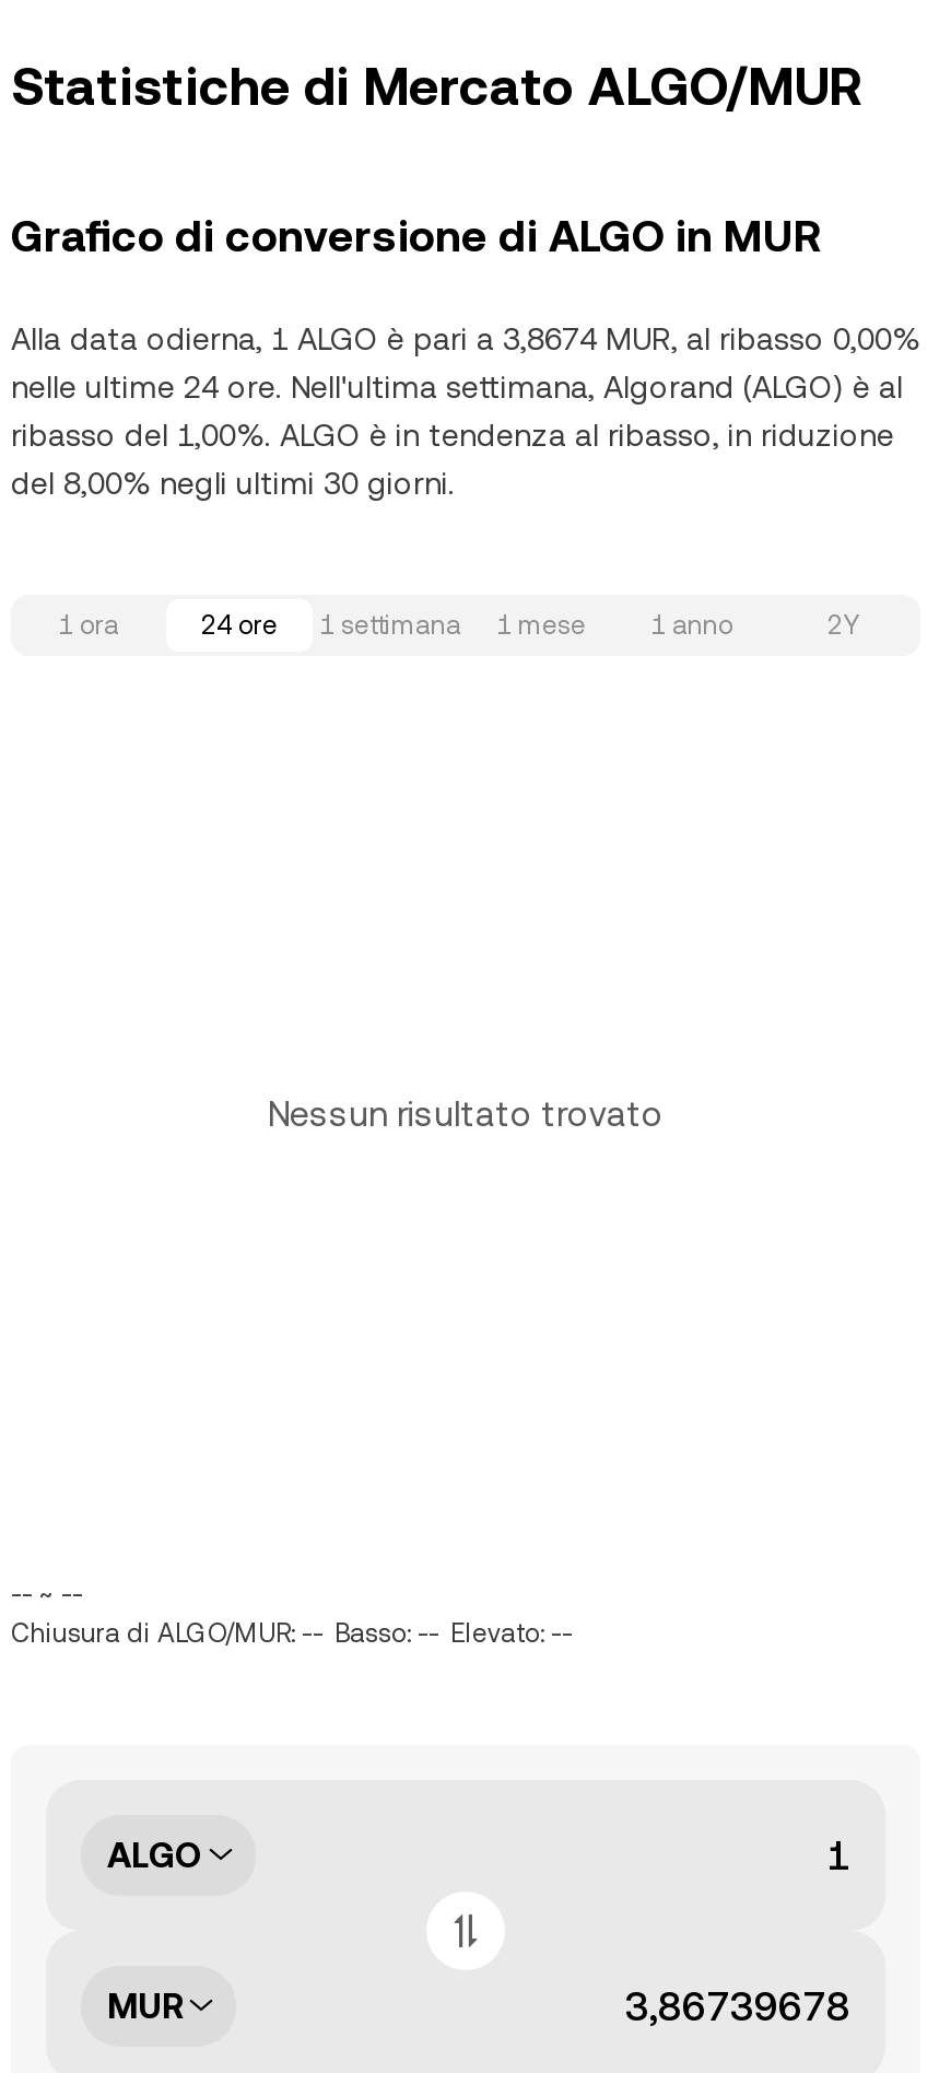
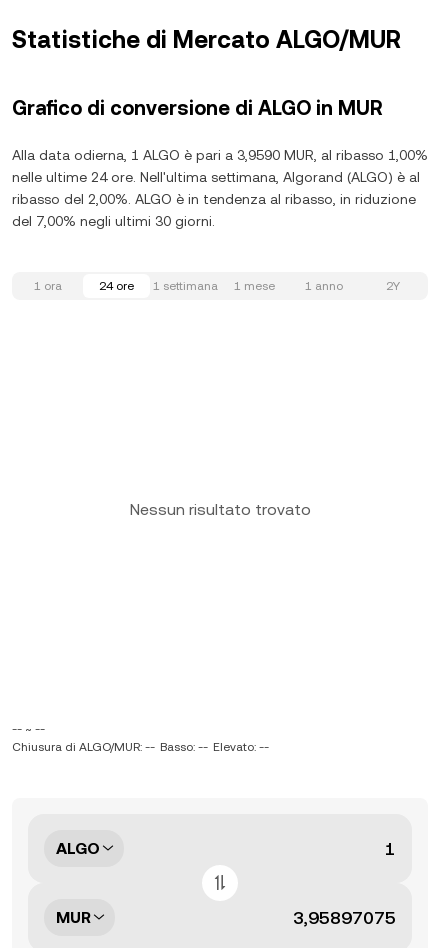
[11,321,920,356] Alla data odierna, 1 ALGO è pari a 3,8674 MUR, al ribasso 0,00% -> [12,147,428,163] Alla data odierna, 1 ALGO è pari a 3,9590 MUR, al ribasso 1,00%
[11,418,894,453] ribasso del 1,00%. ALGO è in tendenza al ribasso, in riduzione -> [12,191,416,207] ribasso del 2,00%. ALGO è in tendenza al ribasso, in riduzione
[11,466,455,501] del 8,00% negli ultimi 30 giorni. -> [12,213,215,229] del 7,00% negli ultimi 30 giorni.

